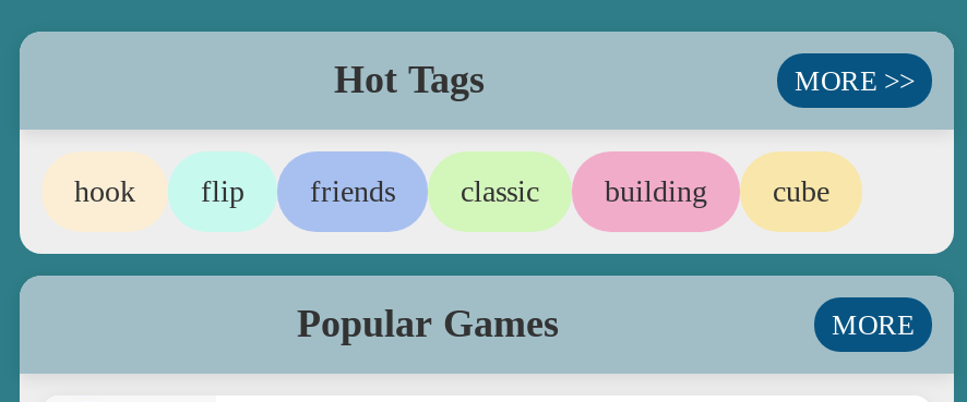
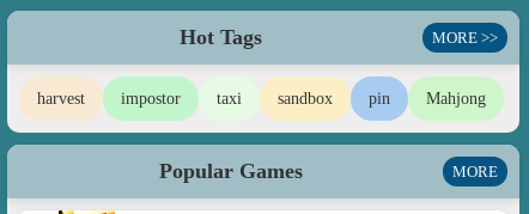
[74,175,829,208] hook | flip | friends | classic | building | cube -> [37,89,486,107] harvest | impostor | taxi | sandbox | pin | Mahjong

